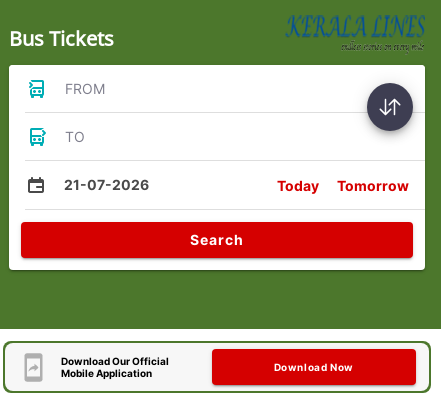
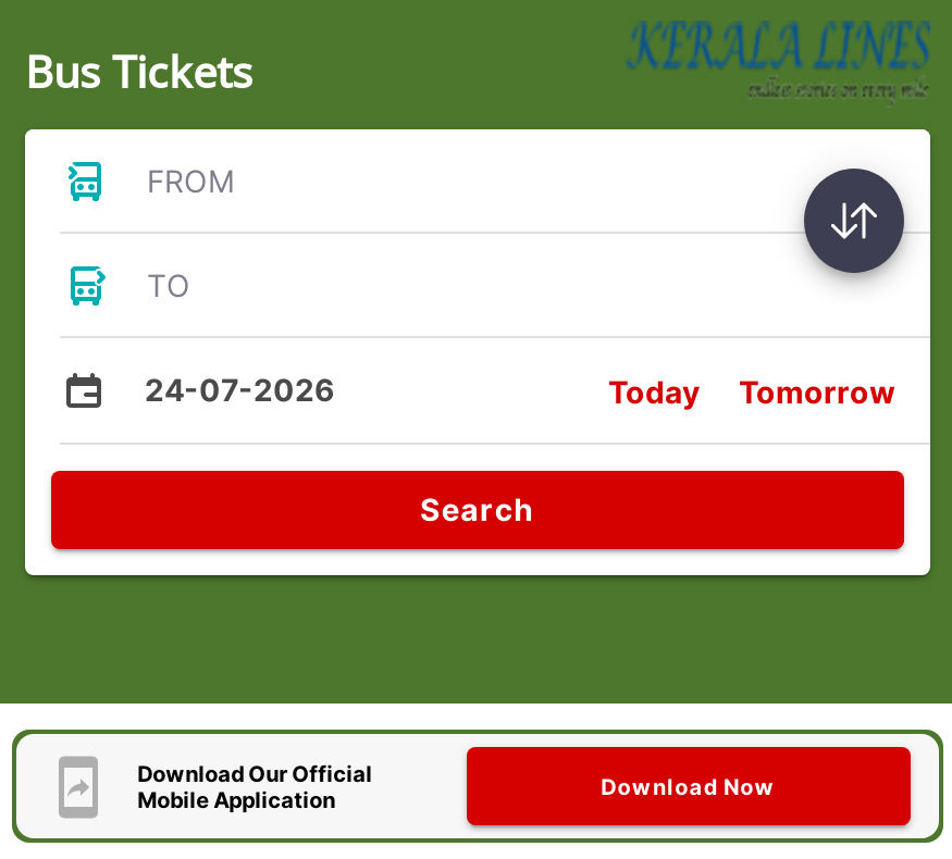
[64,176,149,193] 21-07-2026 -> [145,371,334,408] 24-07-2026

